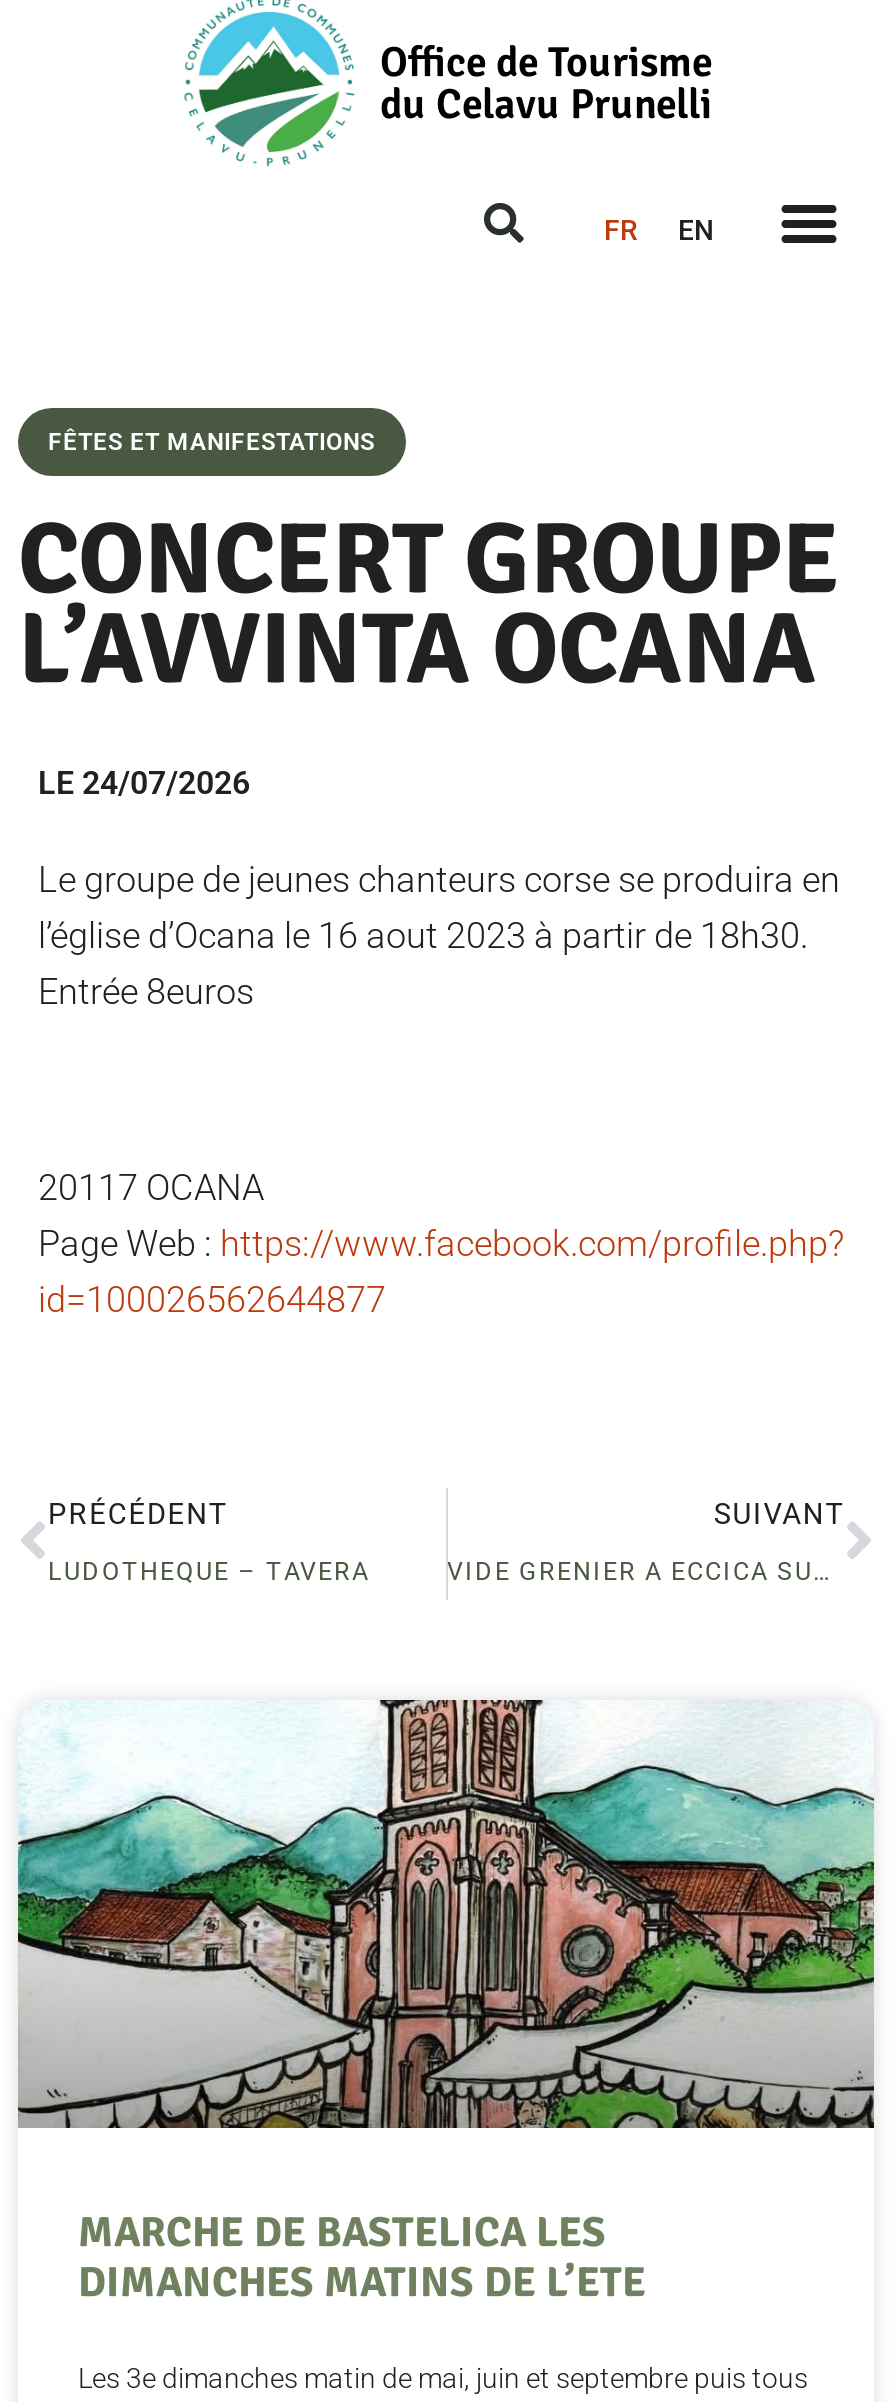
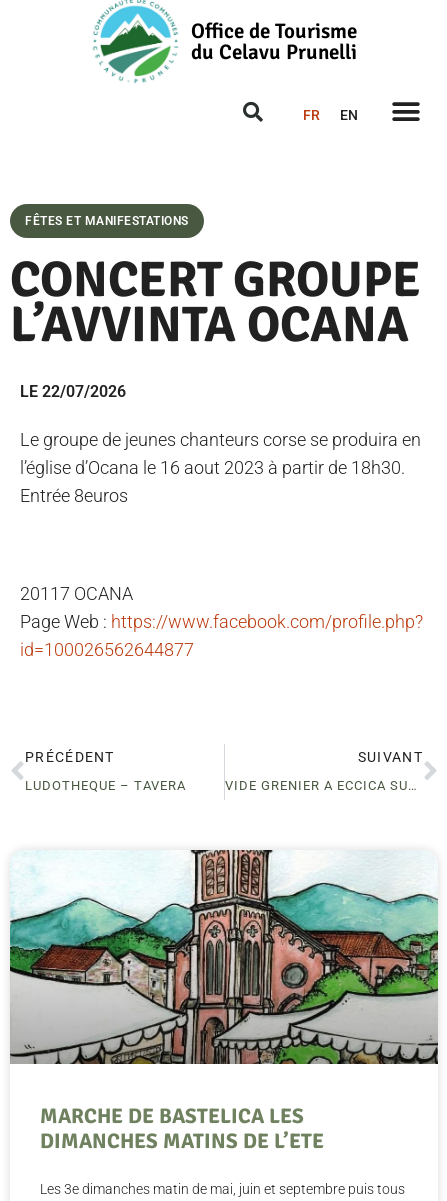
[38,765,250,803] LE 24/07/2026 -> [20,382,126,401] LE 22/07/2026

